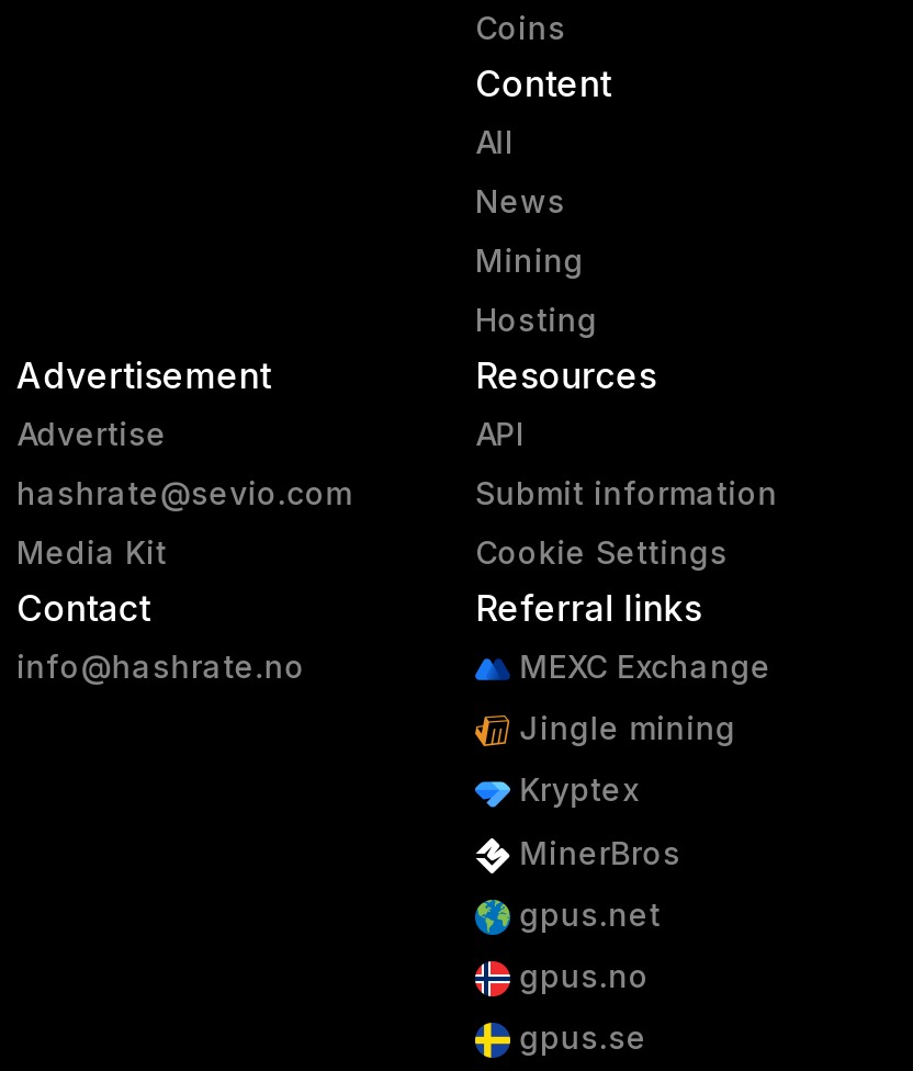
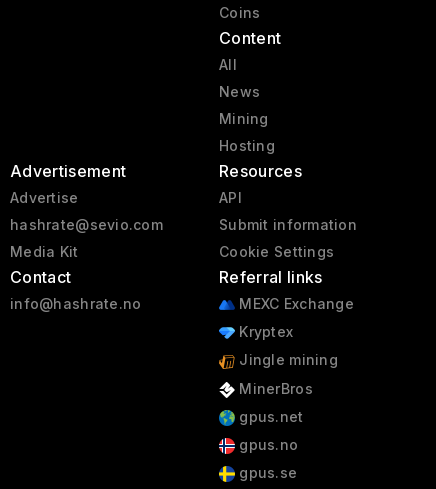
moved [510,709,736,747] -> [235,351,338,368]: Jingle mining
moved [510,771,638,808] -> [235,323,293,340]: Kryptex

